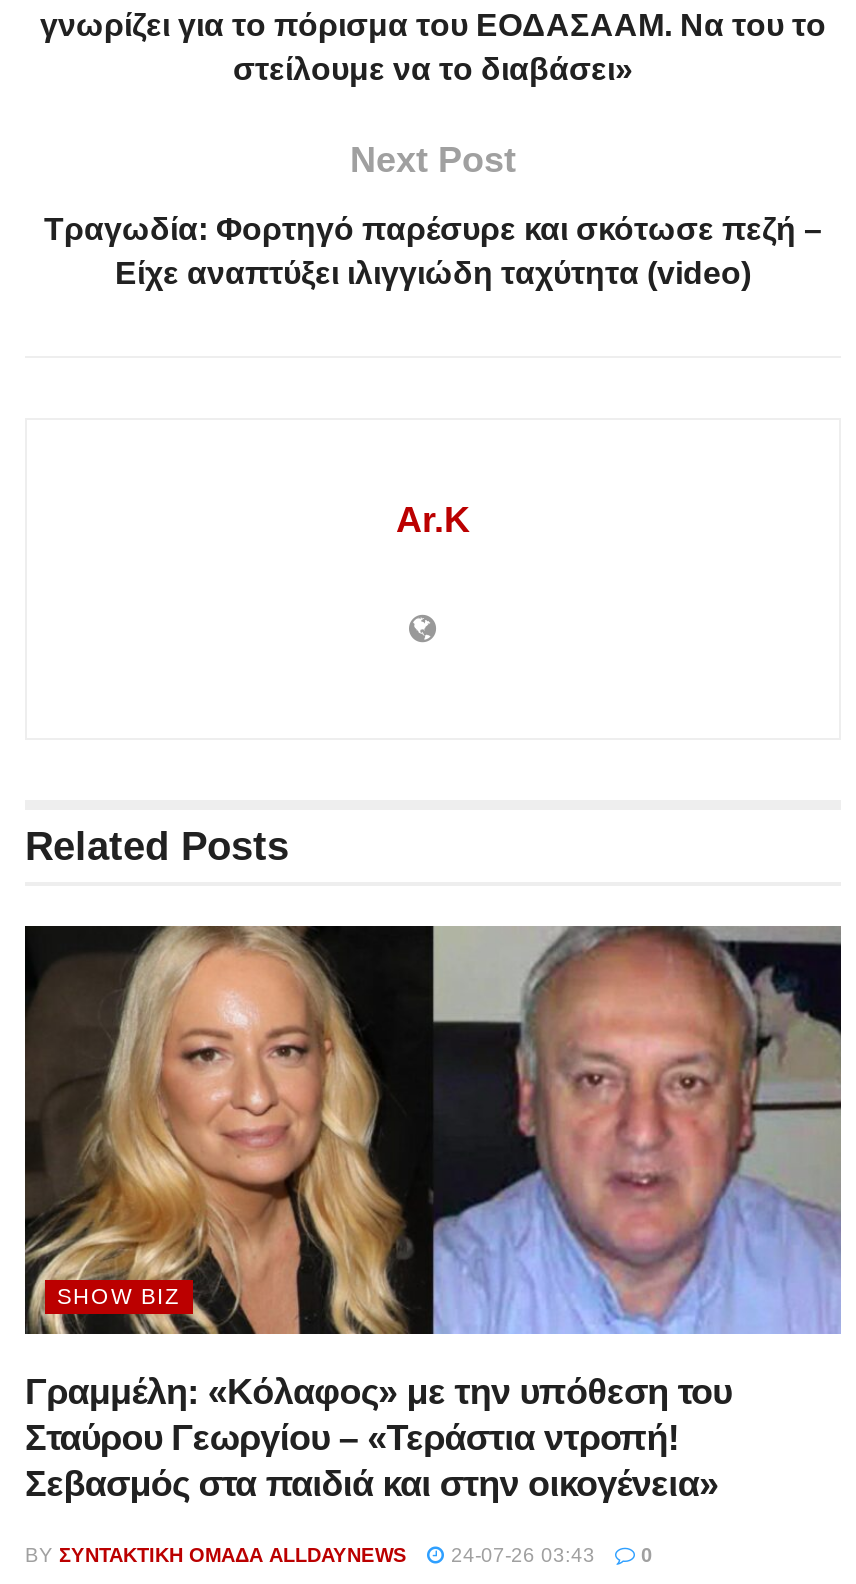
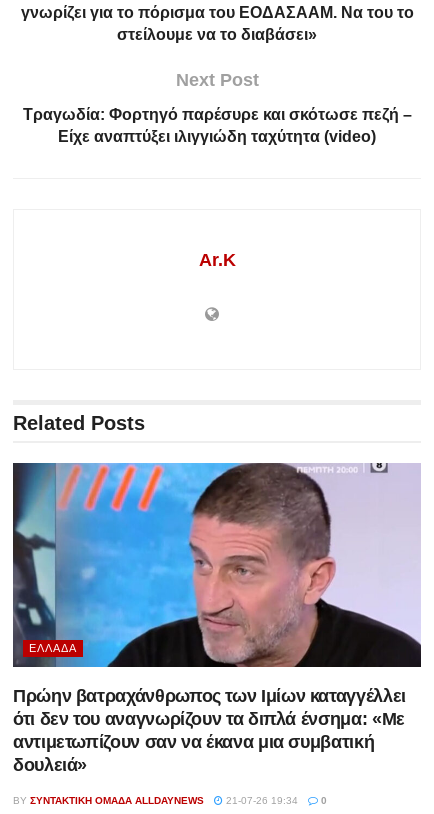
[27,924,843,1332] [image] | SHOW BIZ -> [13,462,422,668] [image] | ΕΛΛΆΔΑ
[25,1372,732,1504] Γραμμέλη: «Κόλαφος» με την υπόθεση του | Σταύρου Γεωργίου – «Τεράστια ντροπή! | Σεβασμός στα παιδιά και στην οικογένεια» -> [13,686,406,775] Πρώην βατραχάνθρωπος των Ιμίων καταγγέλλει | ότι δεν του αναγνωρίζουν τα διπλά ένσημα: «Με | αντιμετωπίζουν σαν να έκανα μια συμβατική | δουλειά»
[25,1544,653,1566] BY ΣΥΝΤΑΚΤΙΚΉ ΟΜΆΔΑ ALLDAYNEWS 24-07-26 03:43 0 -> [13,795,327,806] BY ΣΥΝΤΑΚΤΙΚΉ ΟΜΆΔΑ ALLDAYNEWS 21-07-26 19:34 0

